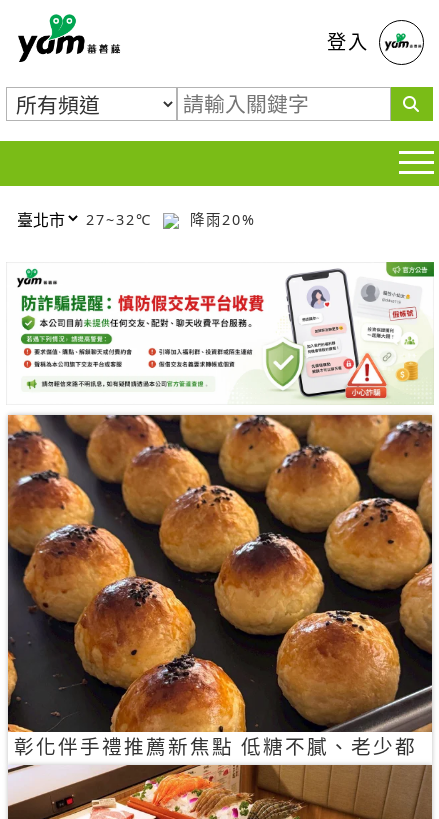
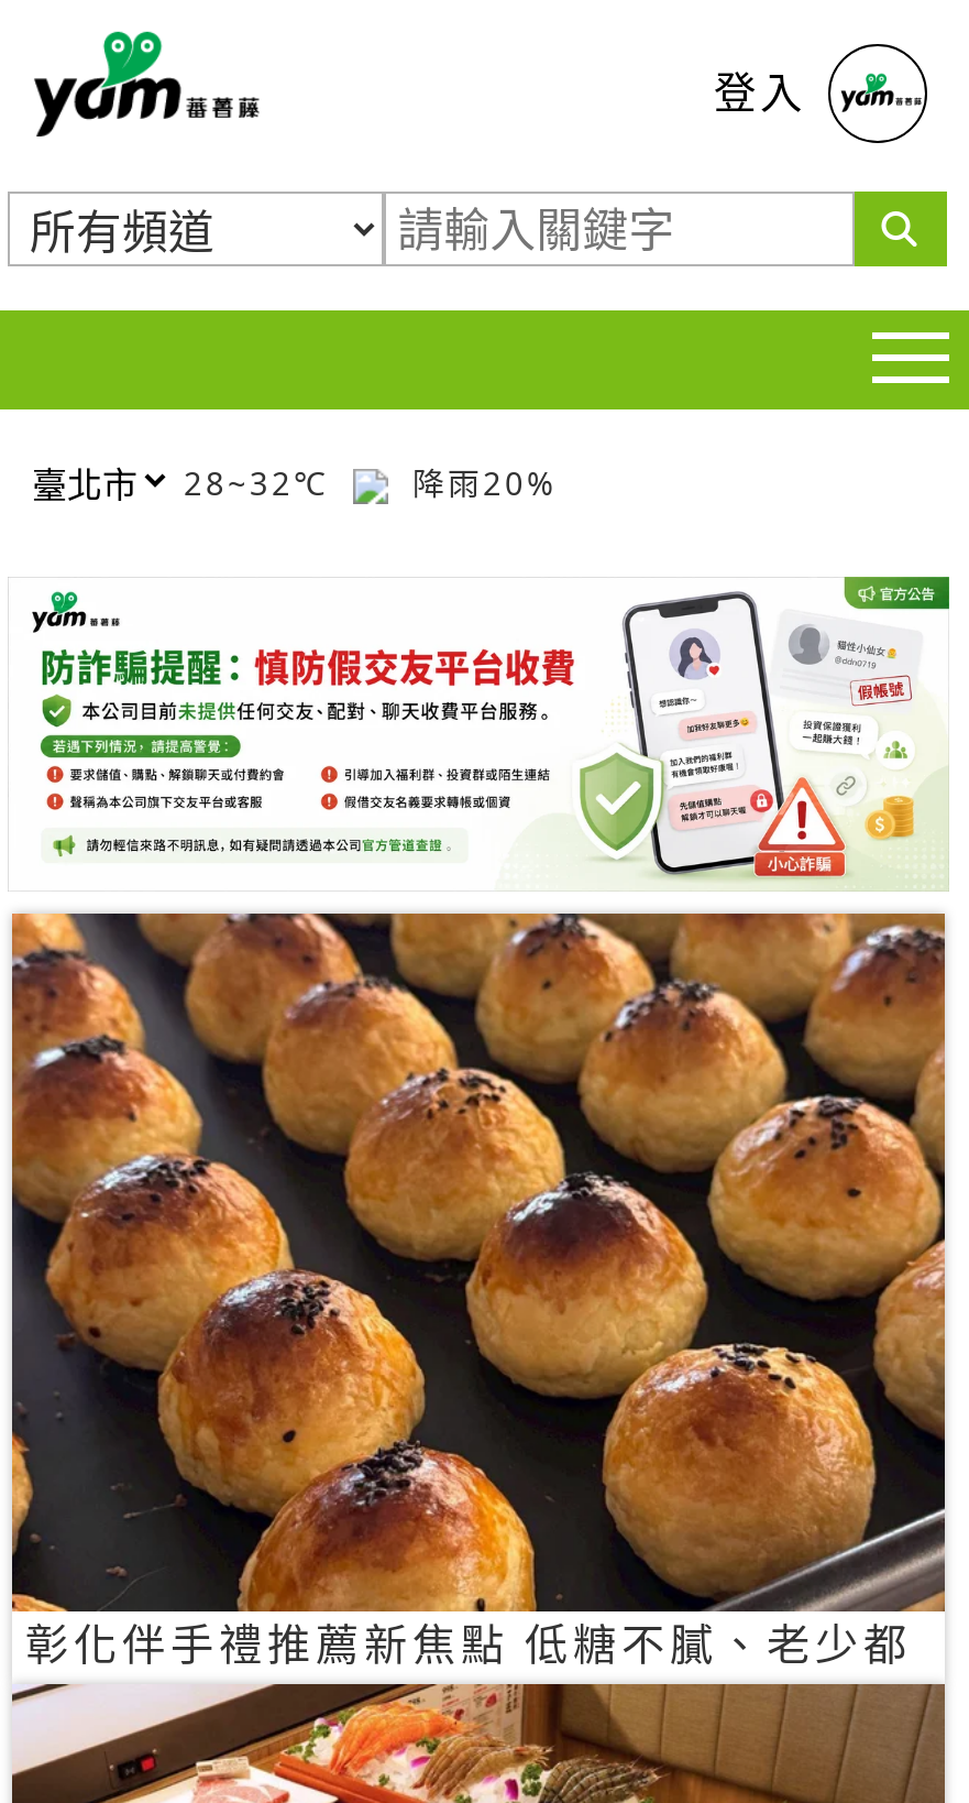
[86,209,256,228] 27~32℃ 降雨20% -> [184,461,558,503] 28~32℃ 降雨20%

